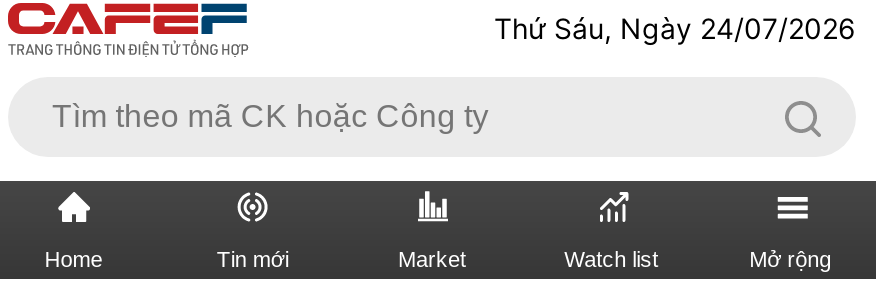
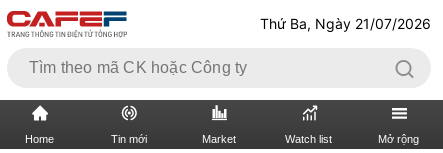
[494,11,856,45] Thứ Sáu, Ngày 24/07/2026 -> [260,15,431,32] Thứ Ba, Ngày 21/07/2026

